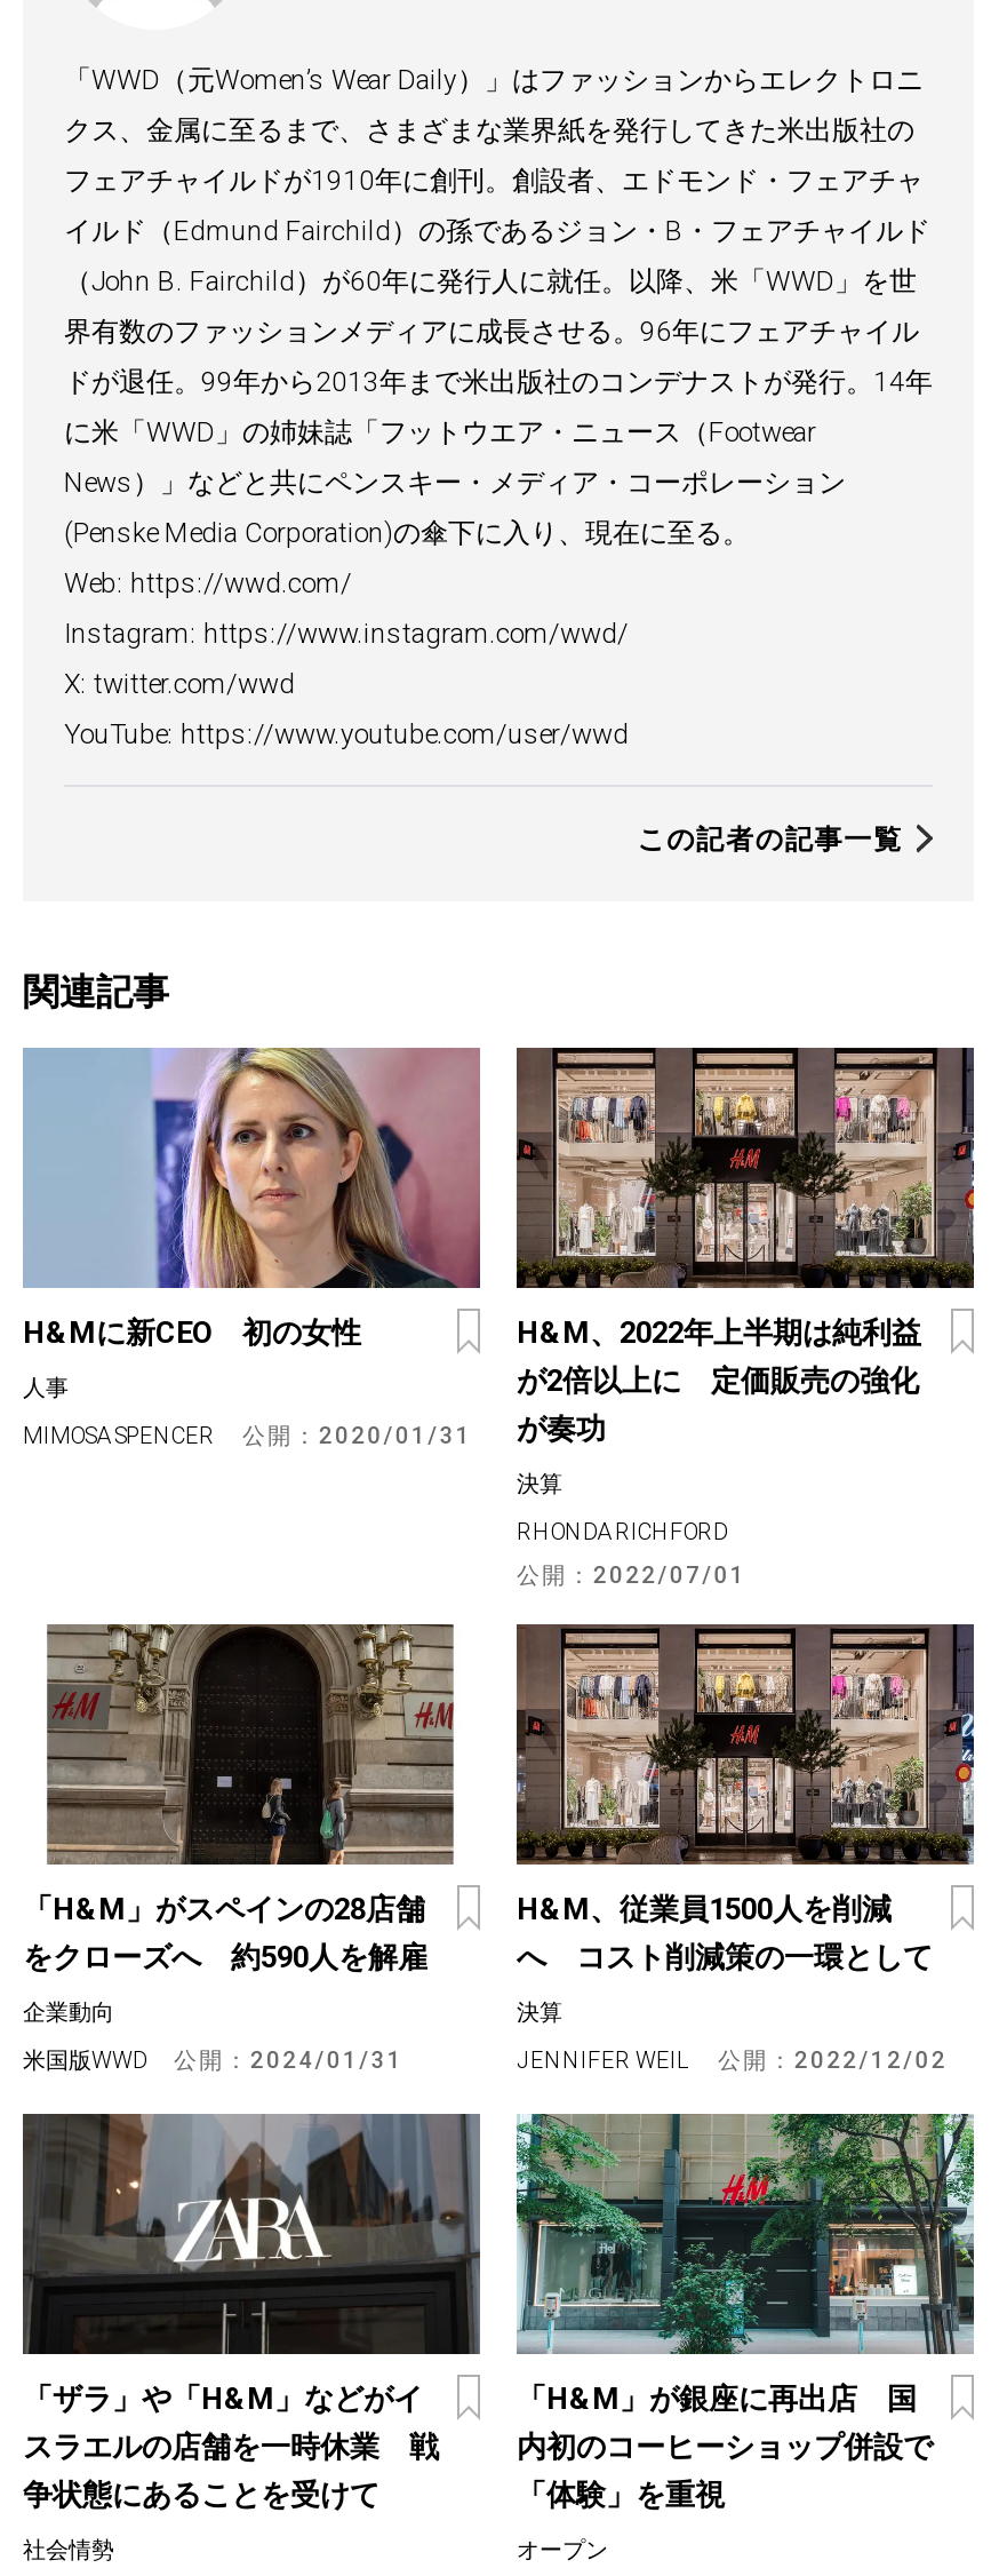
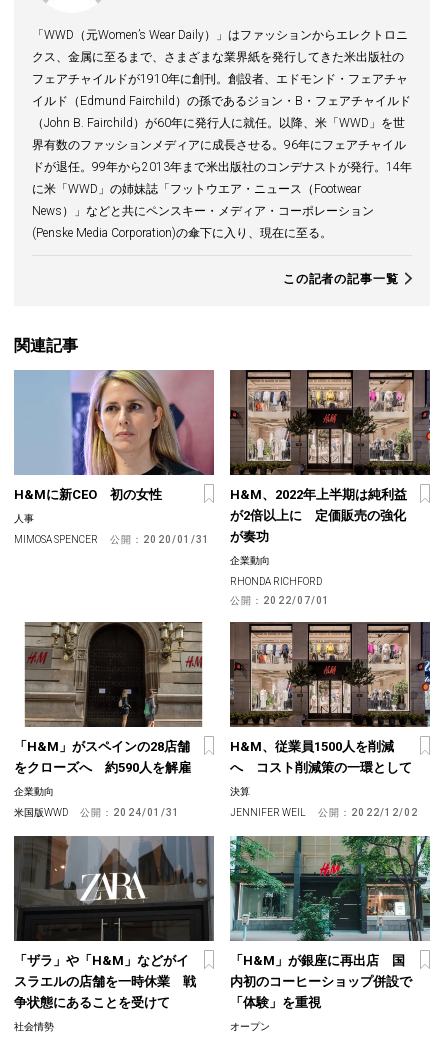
[64,568,629,751] Web: https://wwd.com/ | Instagram: https://www.instagram.com/wwd/ | X: twitter.com/wwd | YouTube: https://www.youtube.com/user/wwd -> none
[517,1472,562,1497] 決算 -> [230,555,270,566] 企業動向

